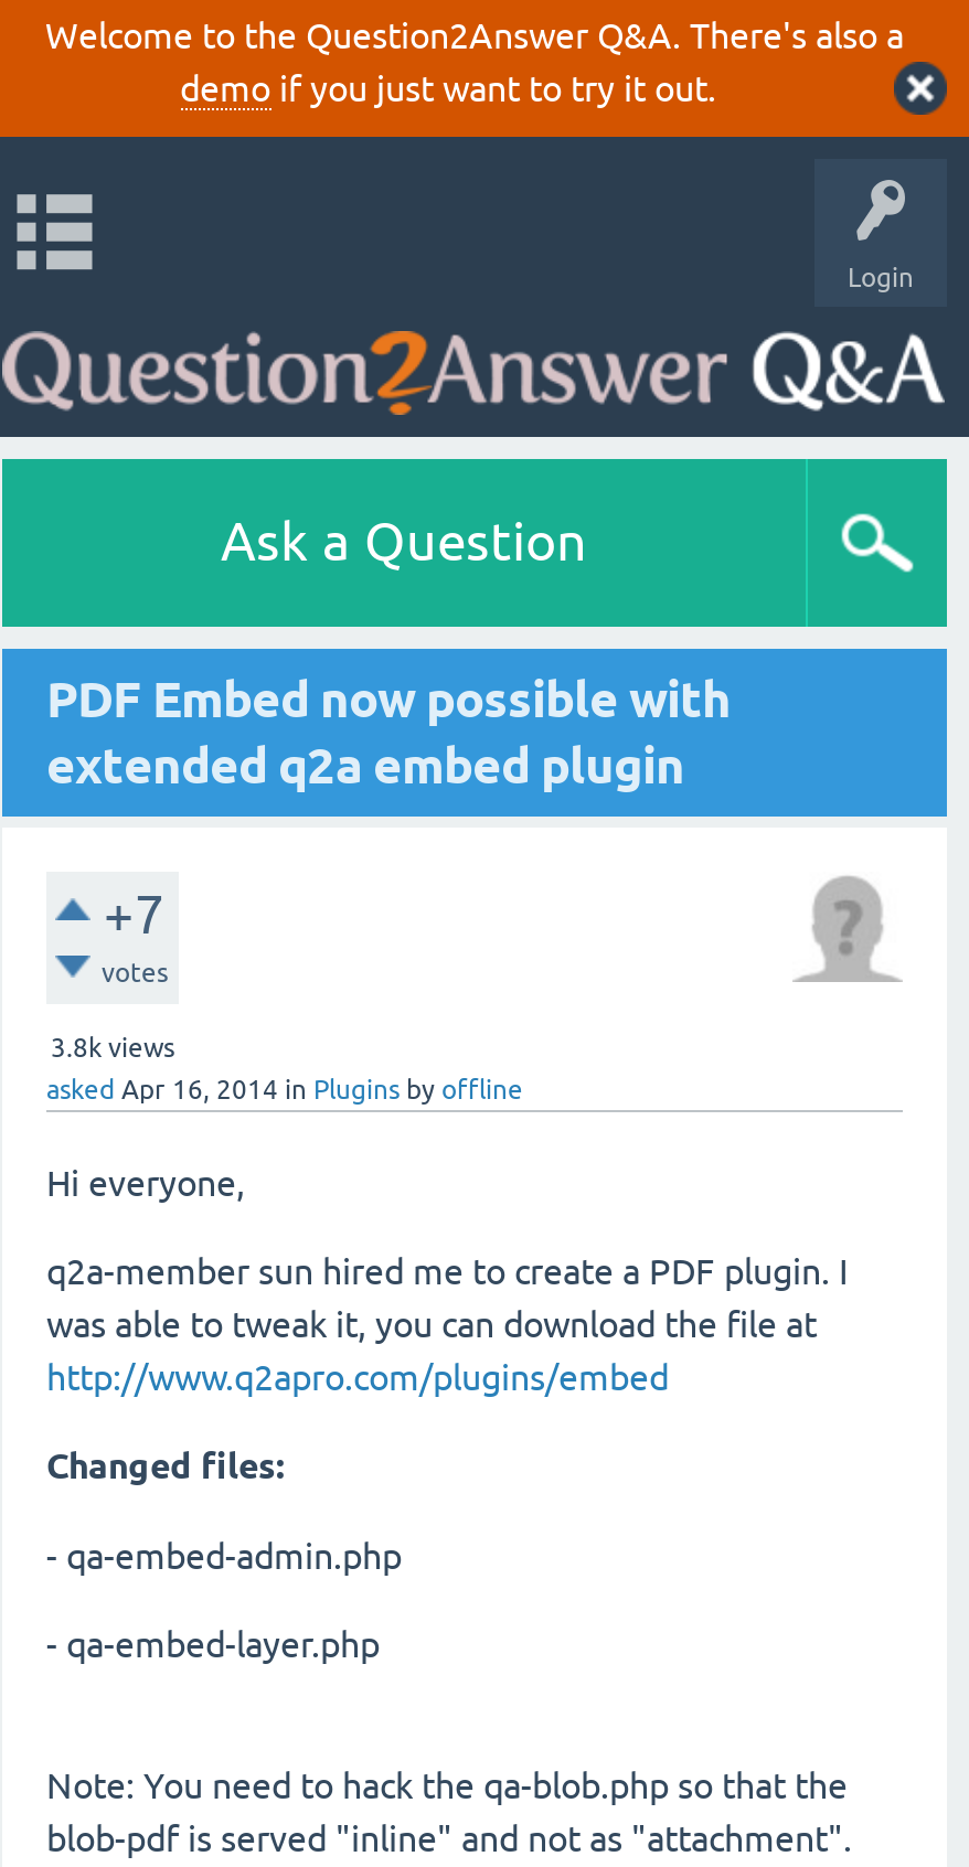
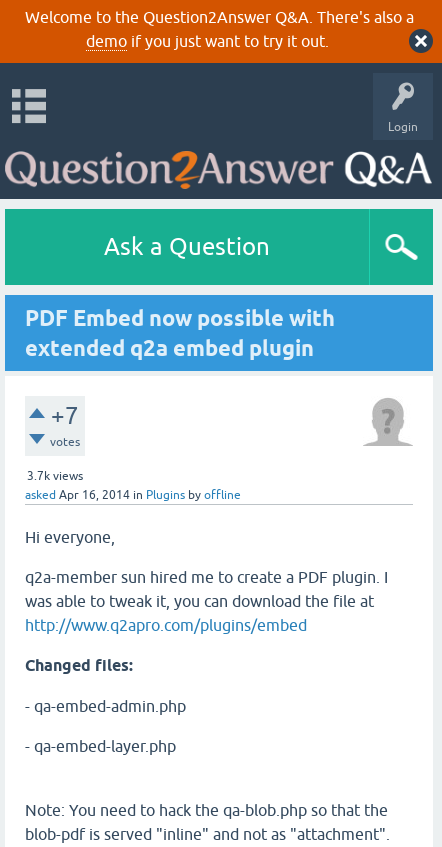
[51,1033,174,1064] 3.8k views -> [27,469,83,483] 3.7k views

